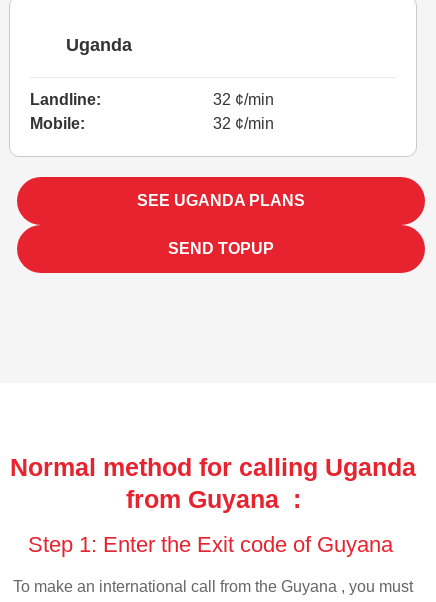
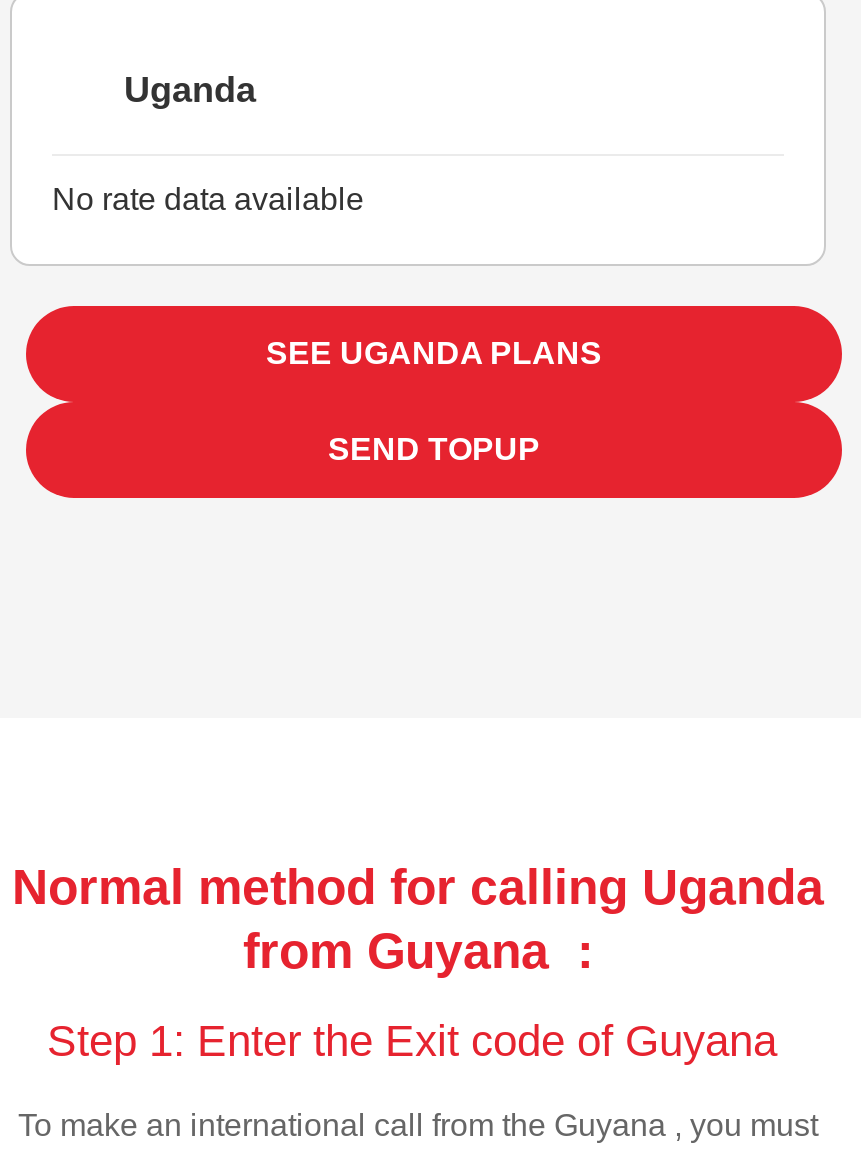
[30,91,274,132] Landline: | 32 ¢/min | Mobile: | 32 ¢/min -> [52,182,364,216] No rate data available

